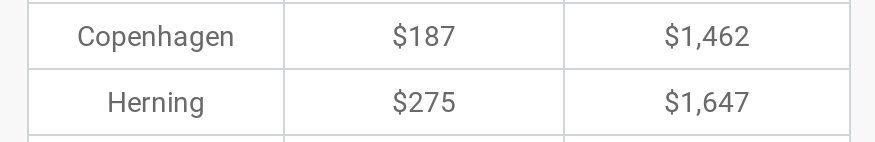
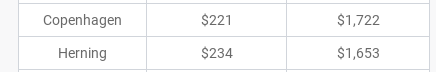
[392,20,456,52] $187 -> [200,12,232,28] $221
[664,20,750,52] $1,462 -> [336,12,379,28] $1,722
[392,86,456,118] $275 -> [200,45,232,61] $234
[664,86,750,118] $1,647 -> [336,45,379,61] $1,653

